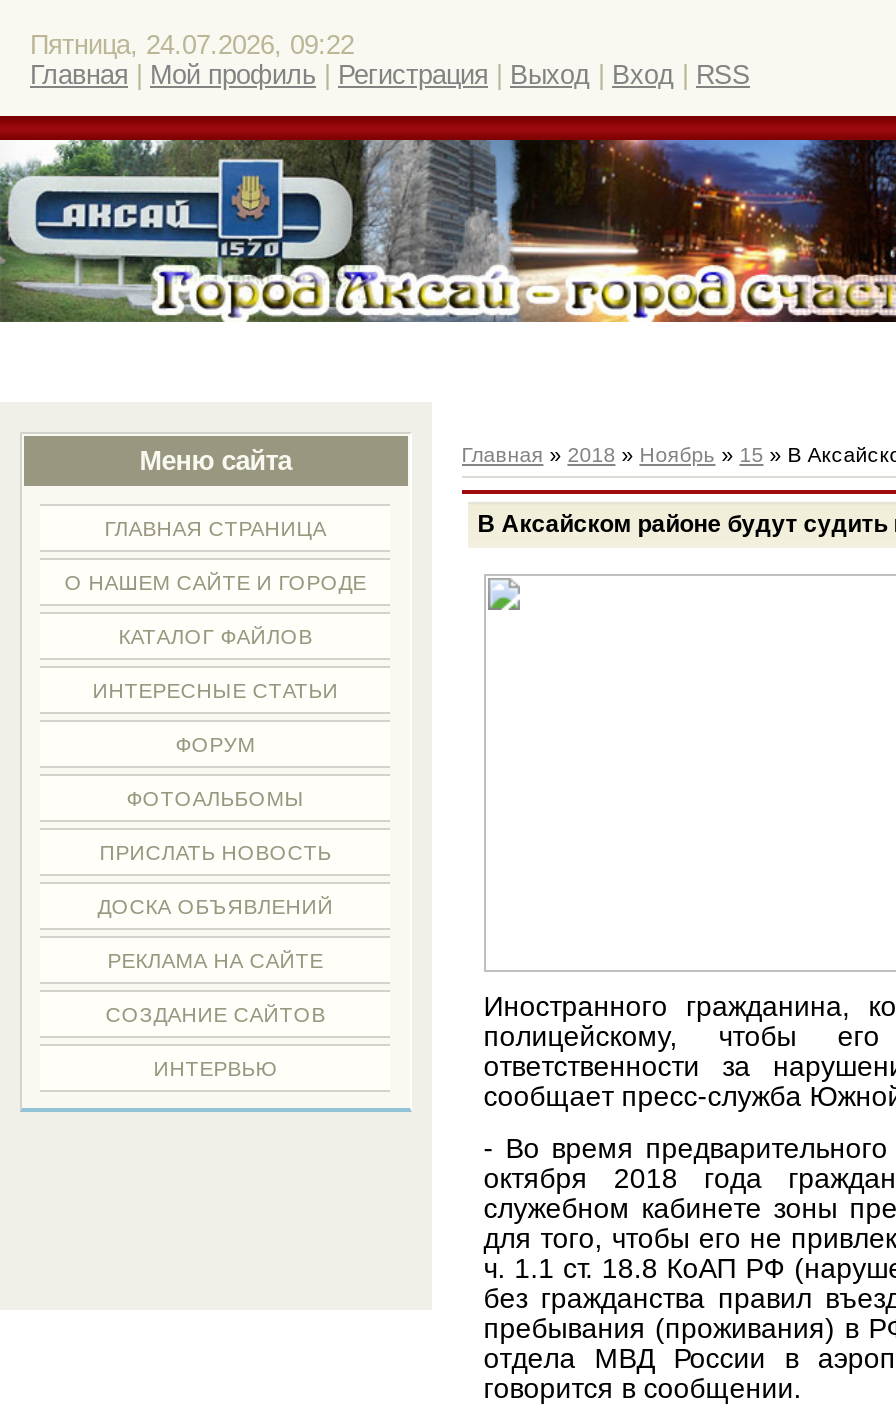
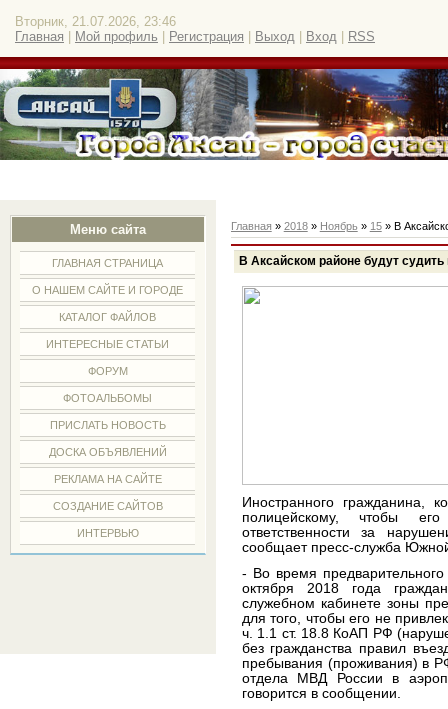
[30,30,354,60] Пятница, 24.07.2026, 09:22 -> [15,14,176,29] Вторник, 21.07.2026, 23:46

